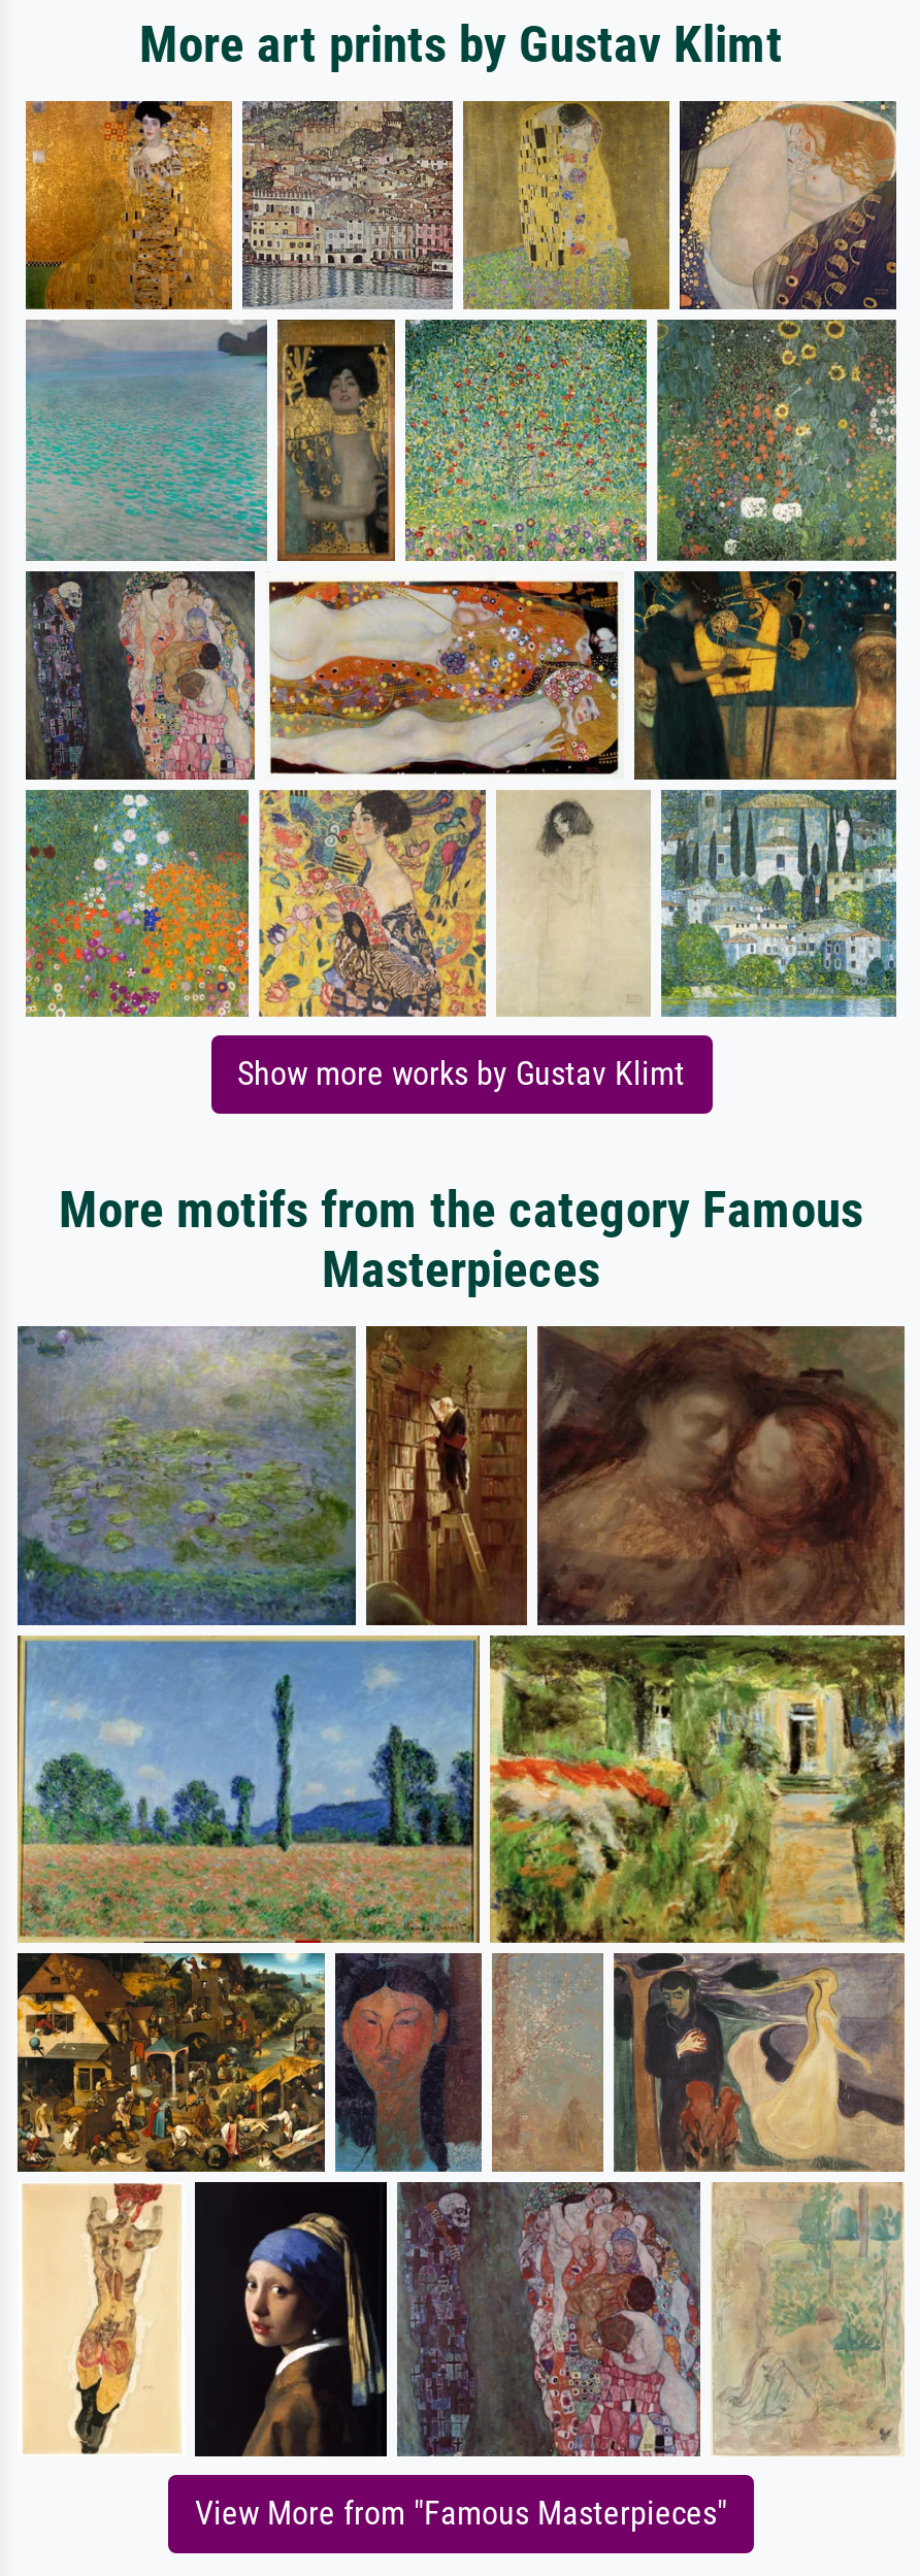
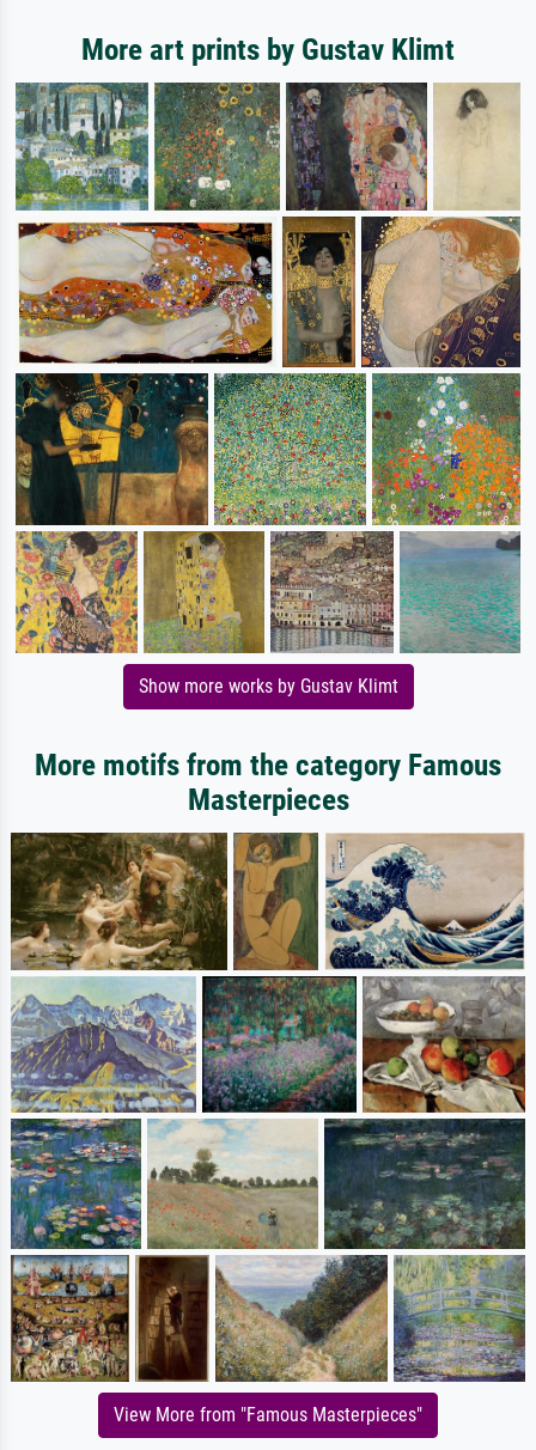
[24,100,898,1018] [image] -> [14,81,522,654] [image]
moved [59,1053,863,1299] -> [35,674,501,817]: Show more works by Gustav Klimt | More motifs from the category Famous | Masterpieces
[15,1323,907,2457] [image] -> [10,831,526,1383] [image]

